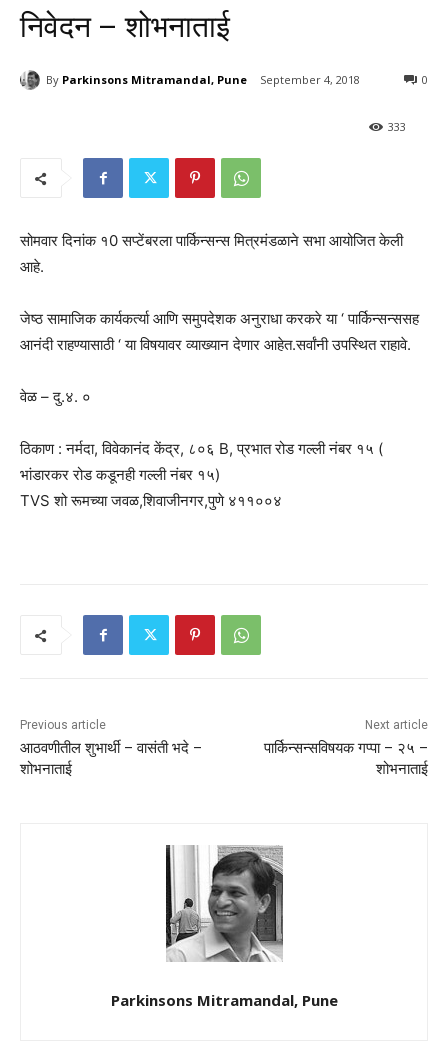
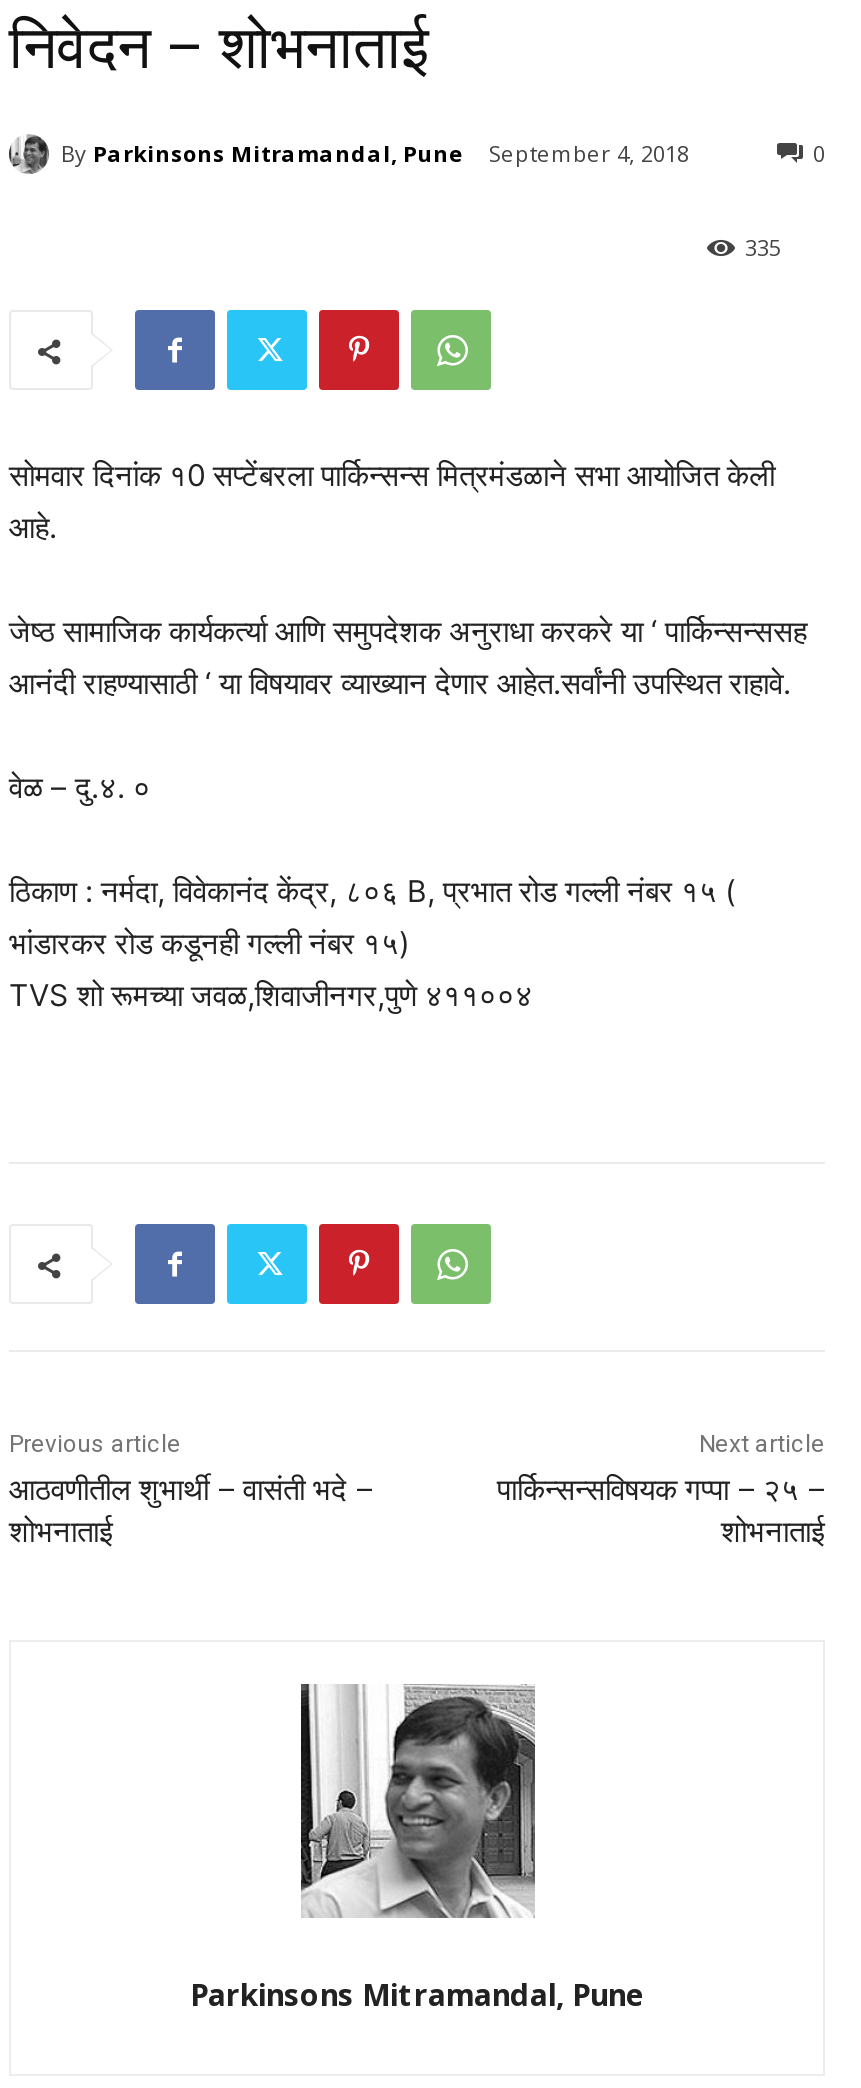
[388,119,406,134] 333 -> [745,232,781,262] 335

